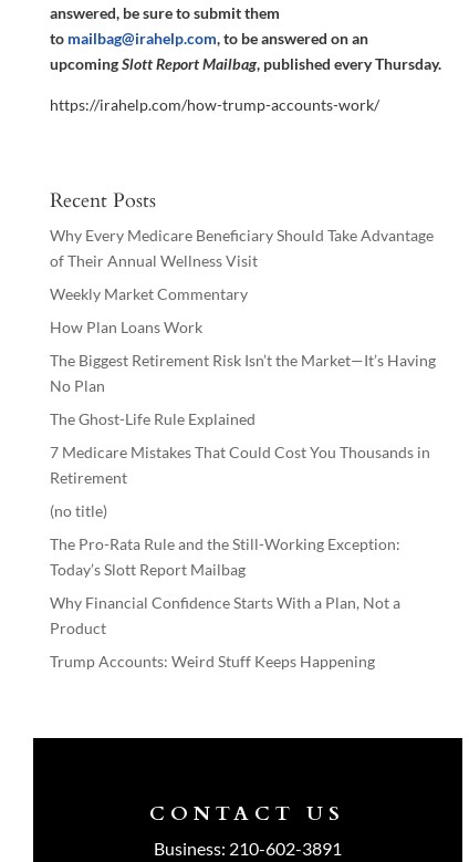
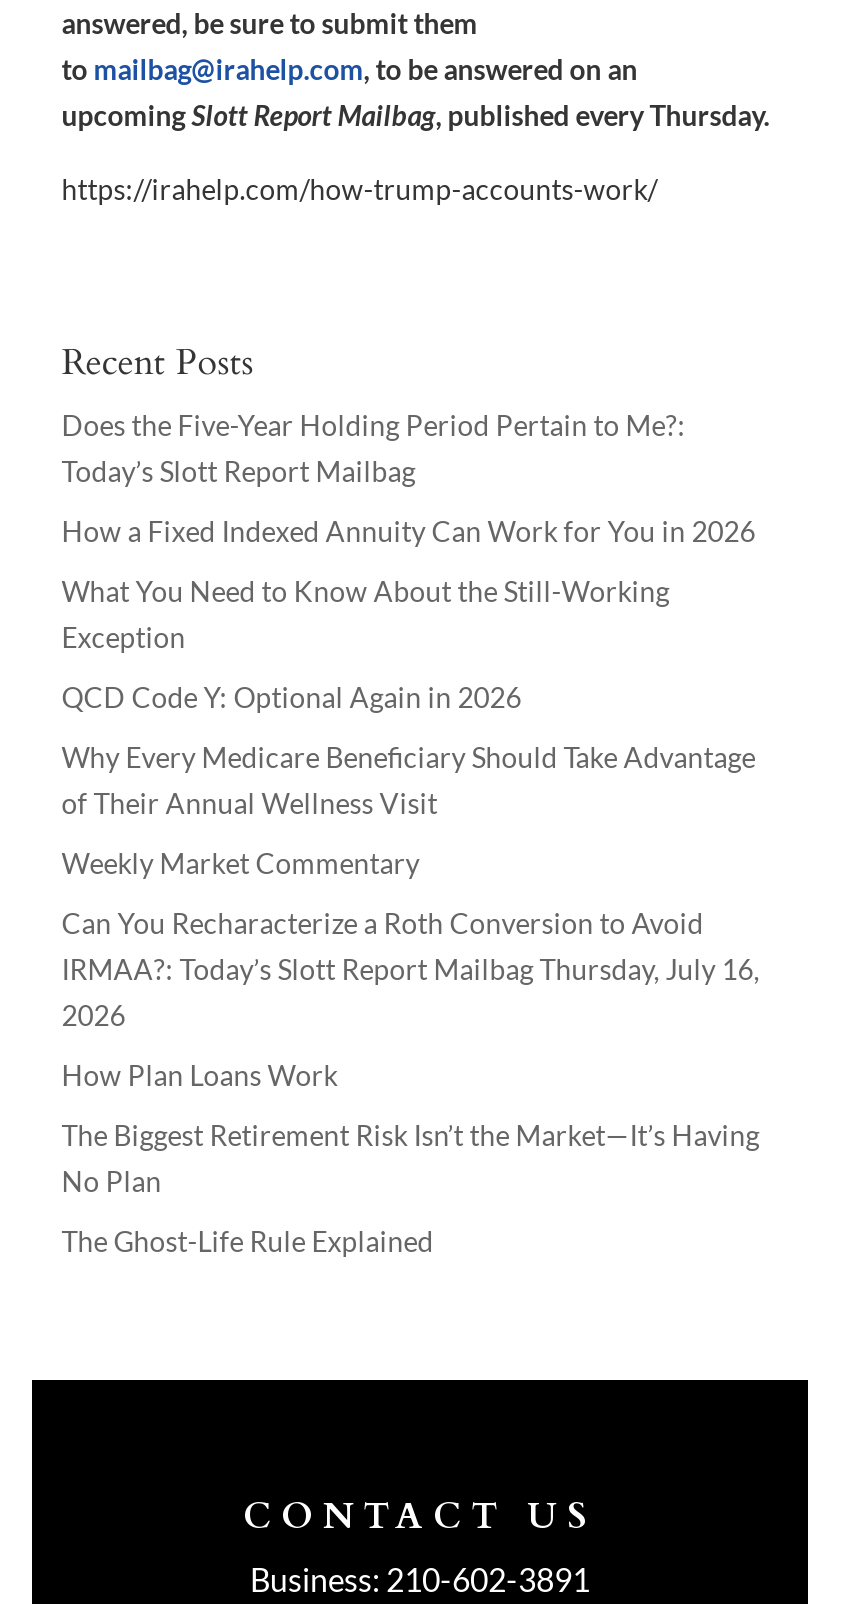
none -> [62,409,756,715] Does the Five-Year Holding Period Pertain to Me?: | How a Fixed Indexed Annuity Can Work for You in 2026 | What You Need to Know About the Still-Working | Exception | QCD Code Y: Optional Again in 2026
moved [50,226,433,304] -> [62,741,756,881]: Why Every Medicare Beneficiary Should Take Advantage | of Their Annual Wellness Visit | Weekly Market Commentary
none -> [62,907,760,1033] Can You Recharacterize a Roth Conversion to Avoid | IRMAA?: Today’s Slott Report Mailbag Thursday, July 16, | 2026
moved [50,318,436,429] -> [62,1059,760,1259]: How Plan Loans Work | The Biggest Retirement Risk Isn’t the Market—It’s Having | No Plan | The Ghost-Life Rule Explained
[50,443,430,671] 7 Medicare Mistakes That Could Cost You Thousands in | Retirement | (no title) | The Pro-Rata Rule and the Still-Working Exception: | Why Financial Confidence Starts With a Plan, Not a | Product | Trump Accounts: Weird Stuff Keeps Happening -> none
moved [50,560,245,579] -> [62,455,416,489]: Today’s Slott Report Mailbag

